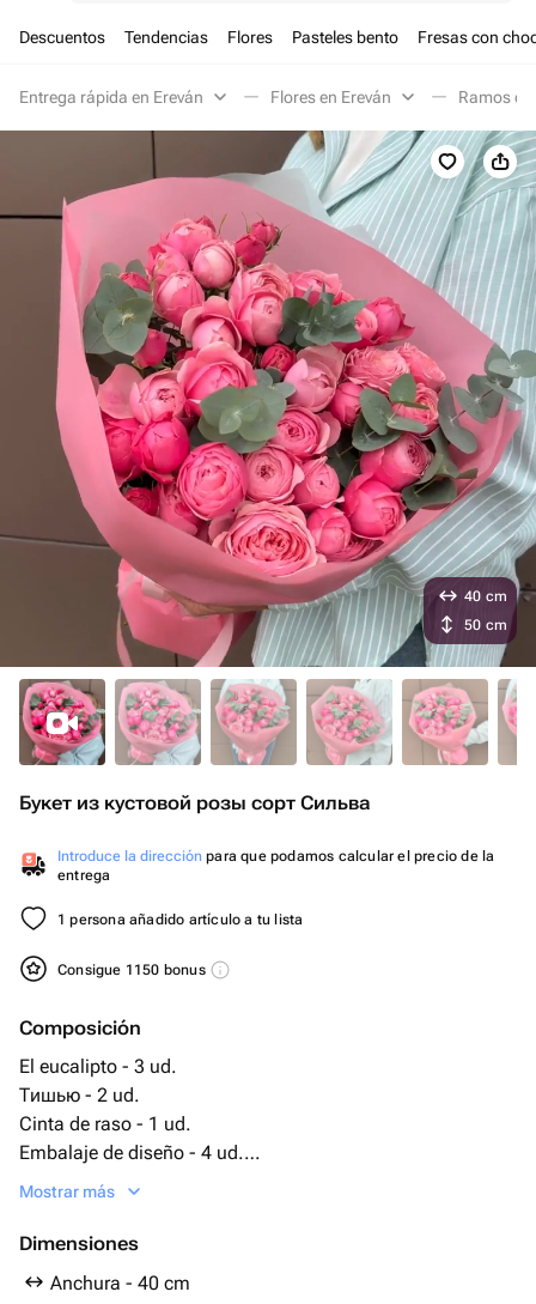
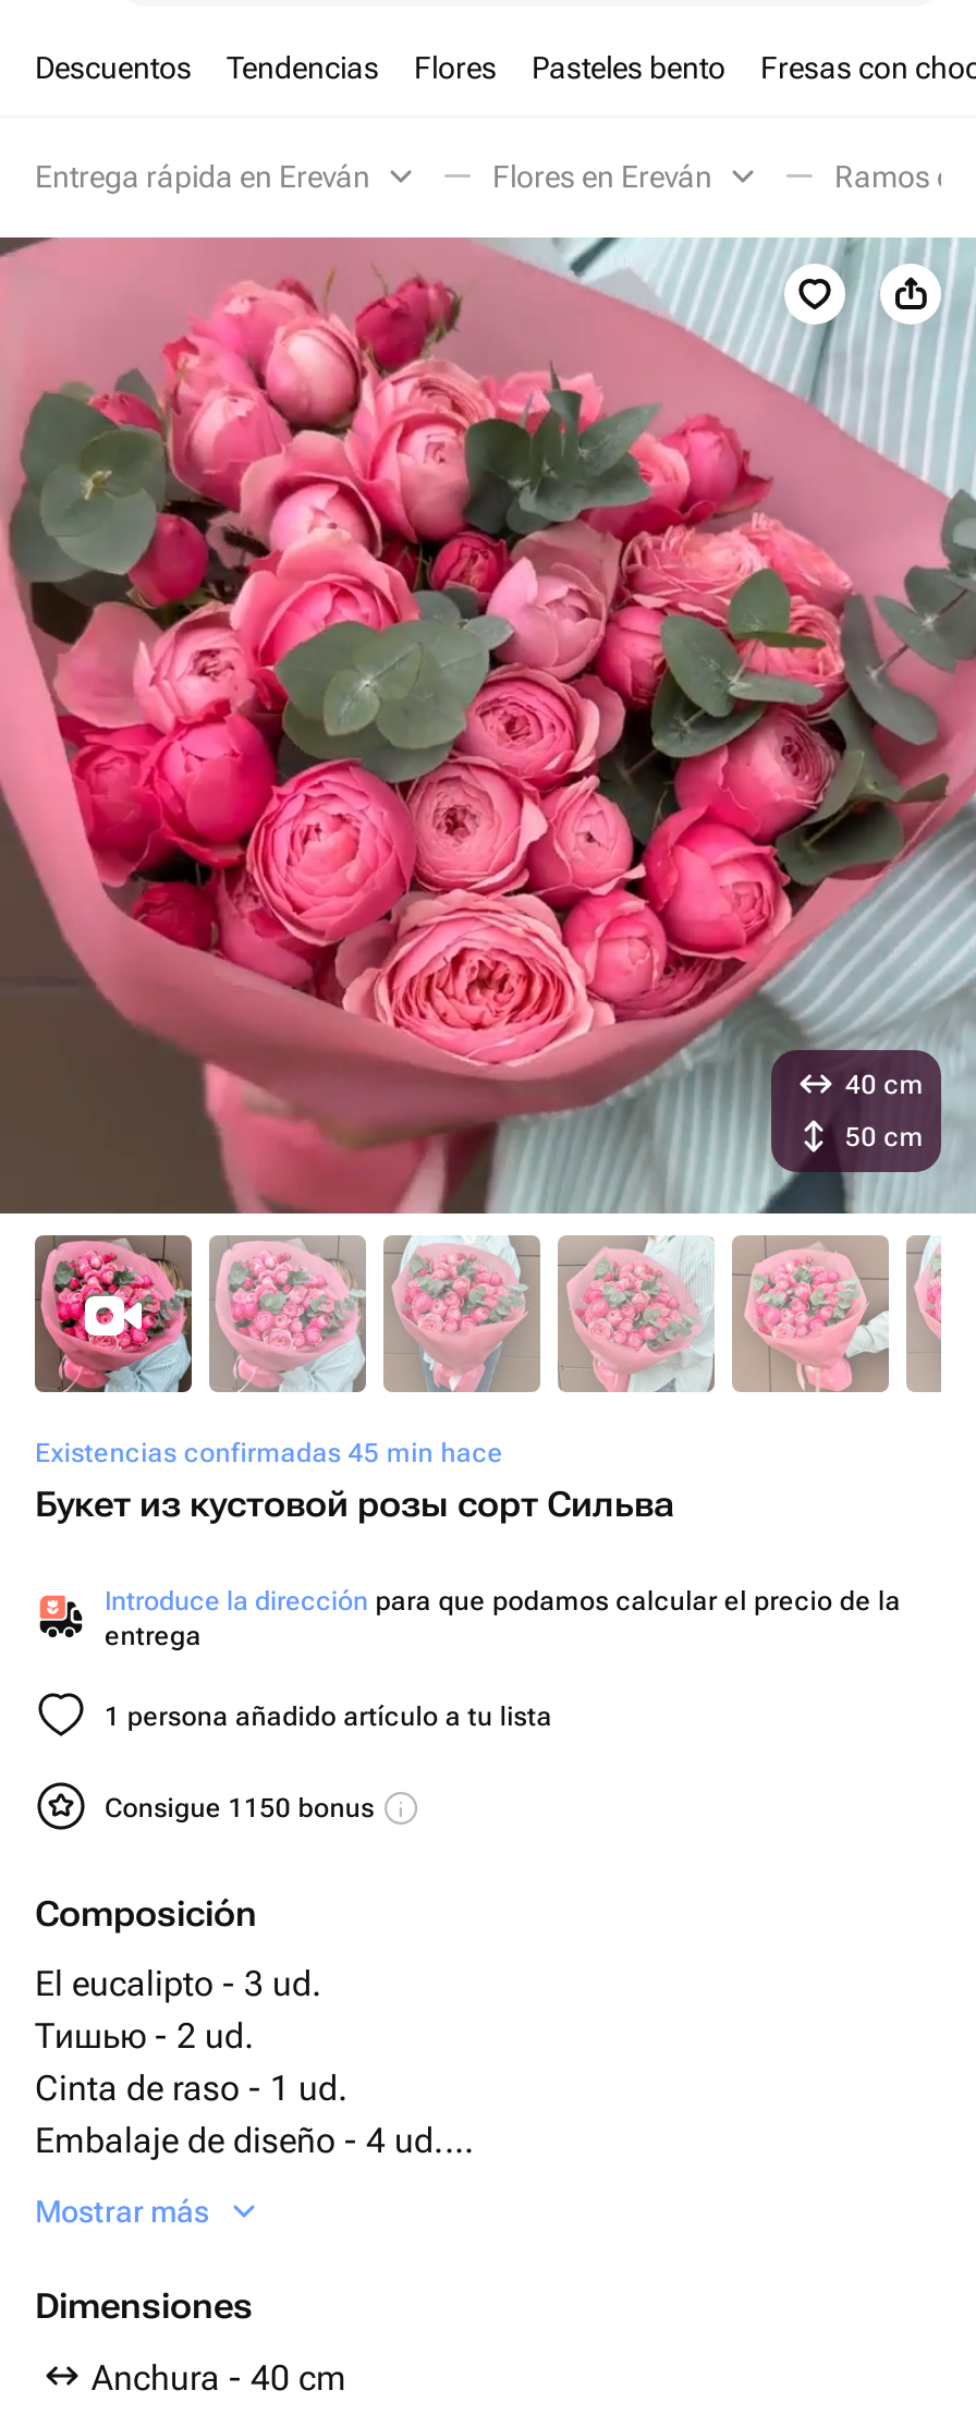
[4,129,532,668] [image] -> [7,237,969,1213] [image]
none -> [35,1438,503,1468] Existencias confirmadas 45 min hace

